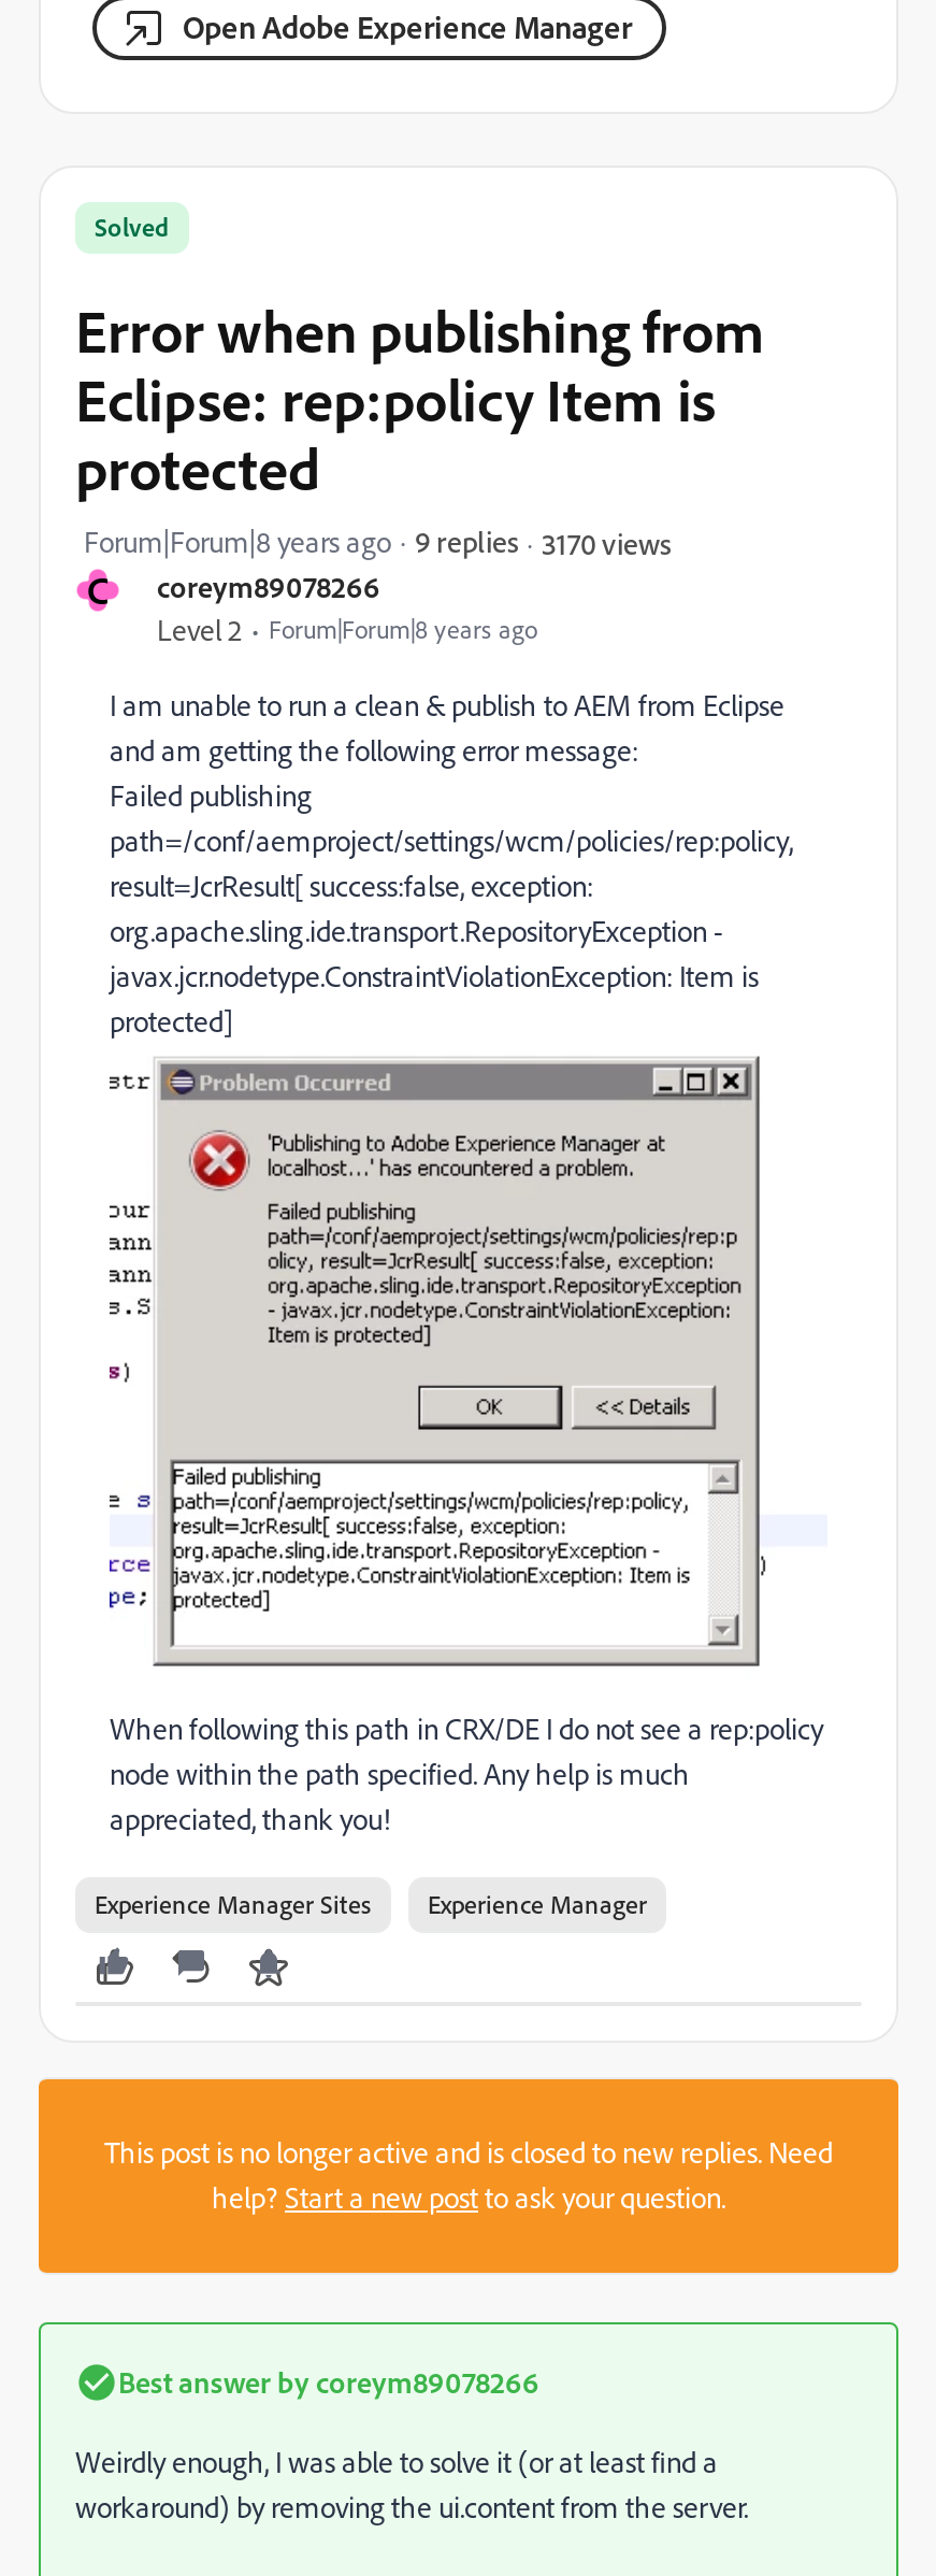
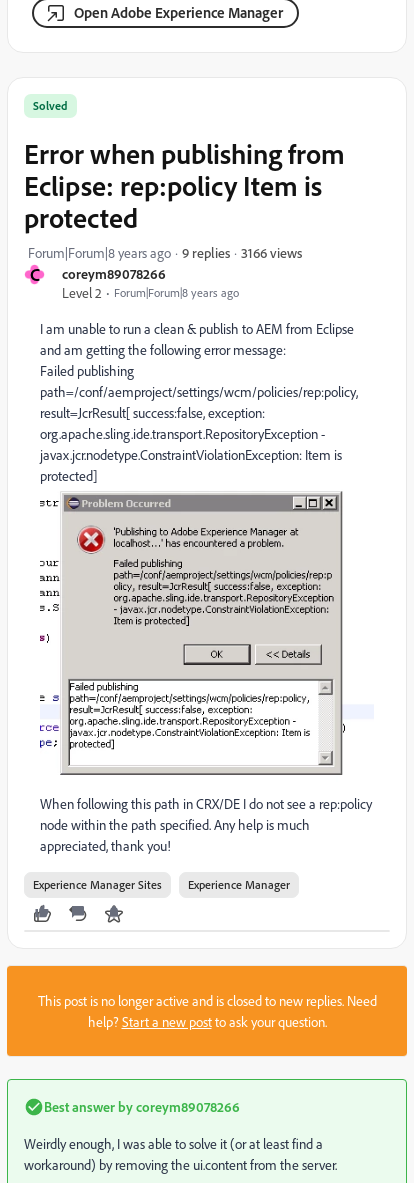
[542,524,671,560] 3170 views -> [241,243,302,260] 3166 views

